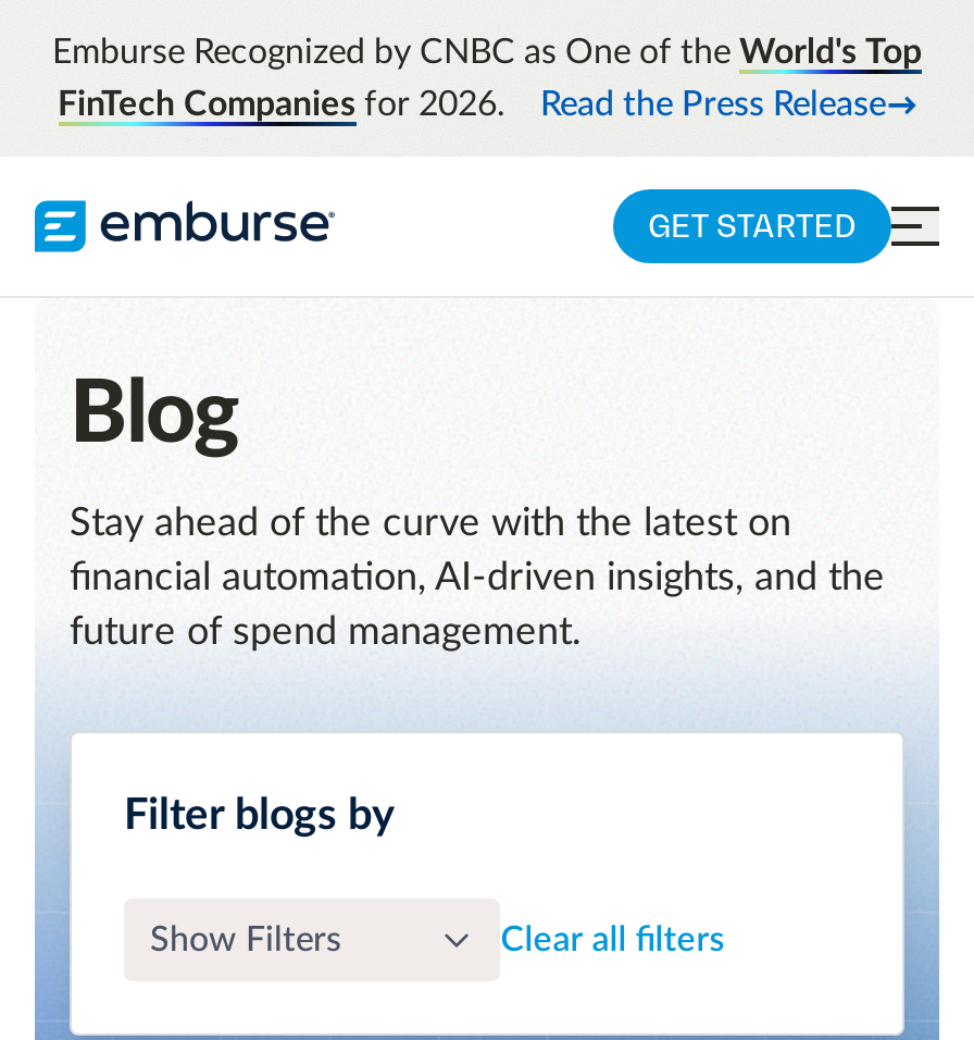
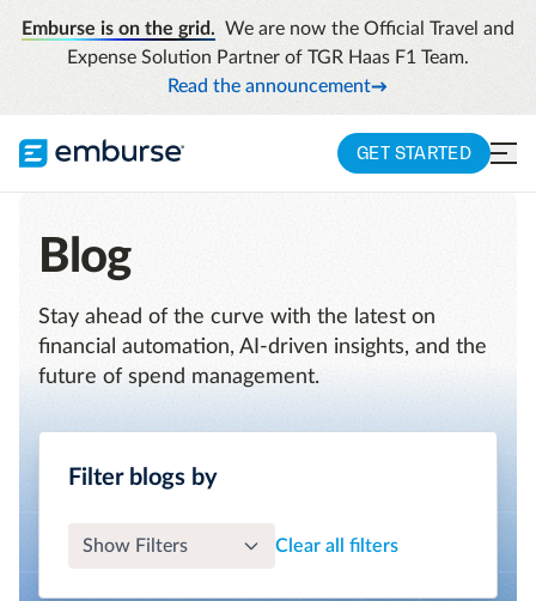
[52,35,922,122] Emburse Recognized by CNBC as One of the World's Top | FinTech Companies for 2026. | Read the Press Release -> [22,19,514,96] Emburse is on the grid. We are now the Official Travel and | Expense Solution Partner of TGR Haas F1 Team. | Read the announcement

